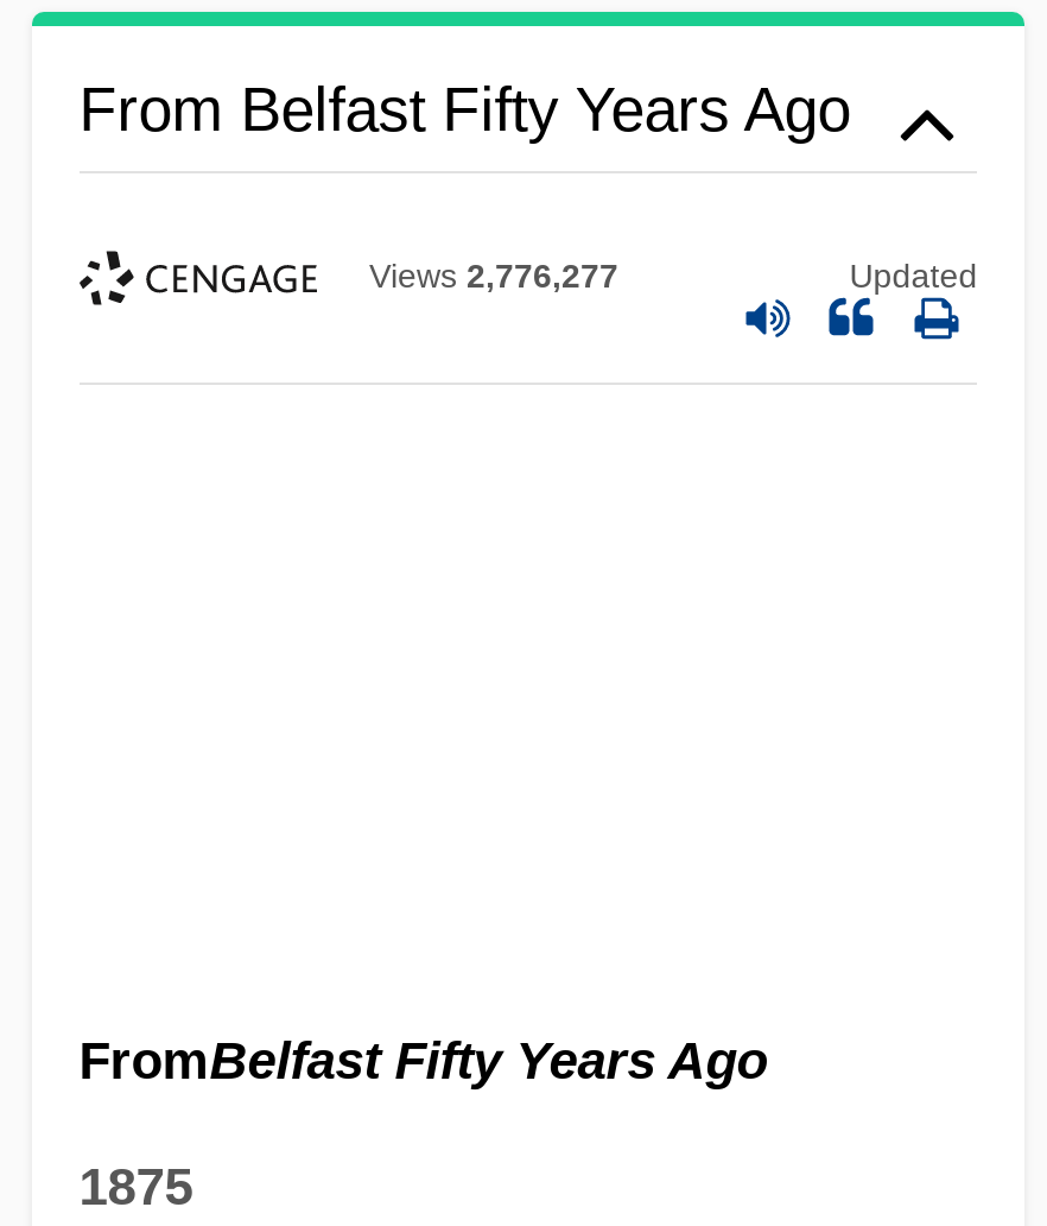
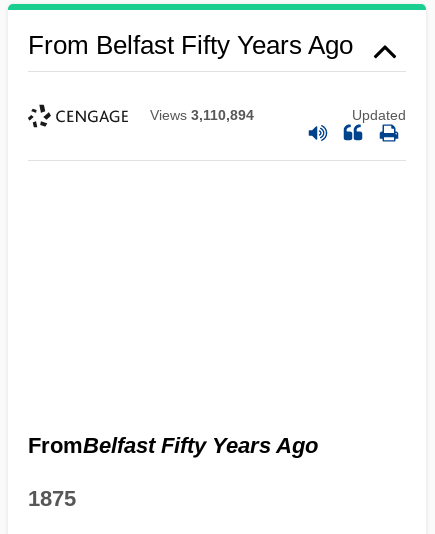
[369,258,618,296] Views 2,776,277 -> [150,107,254,123] Views 3,110,894

